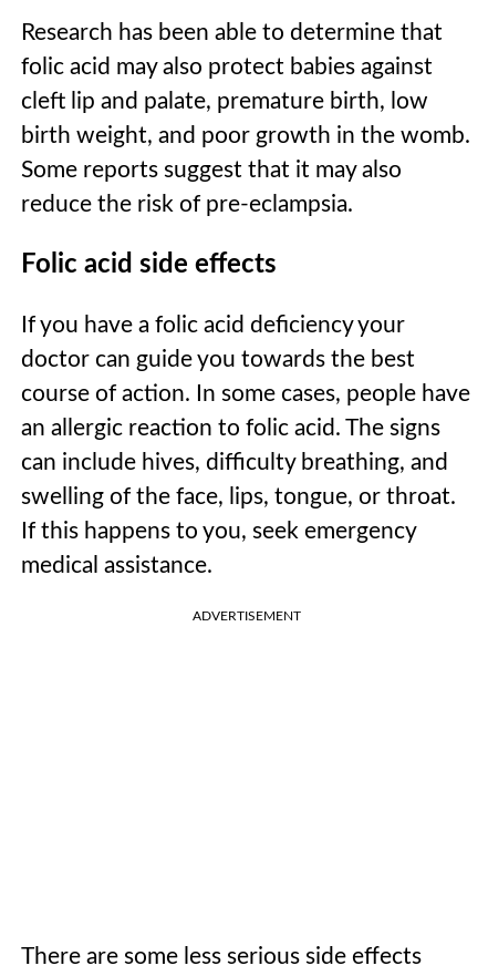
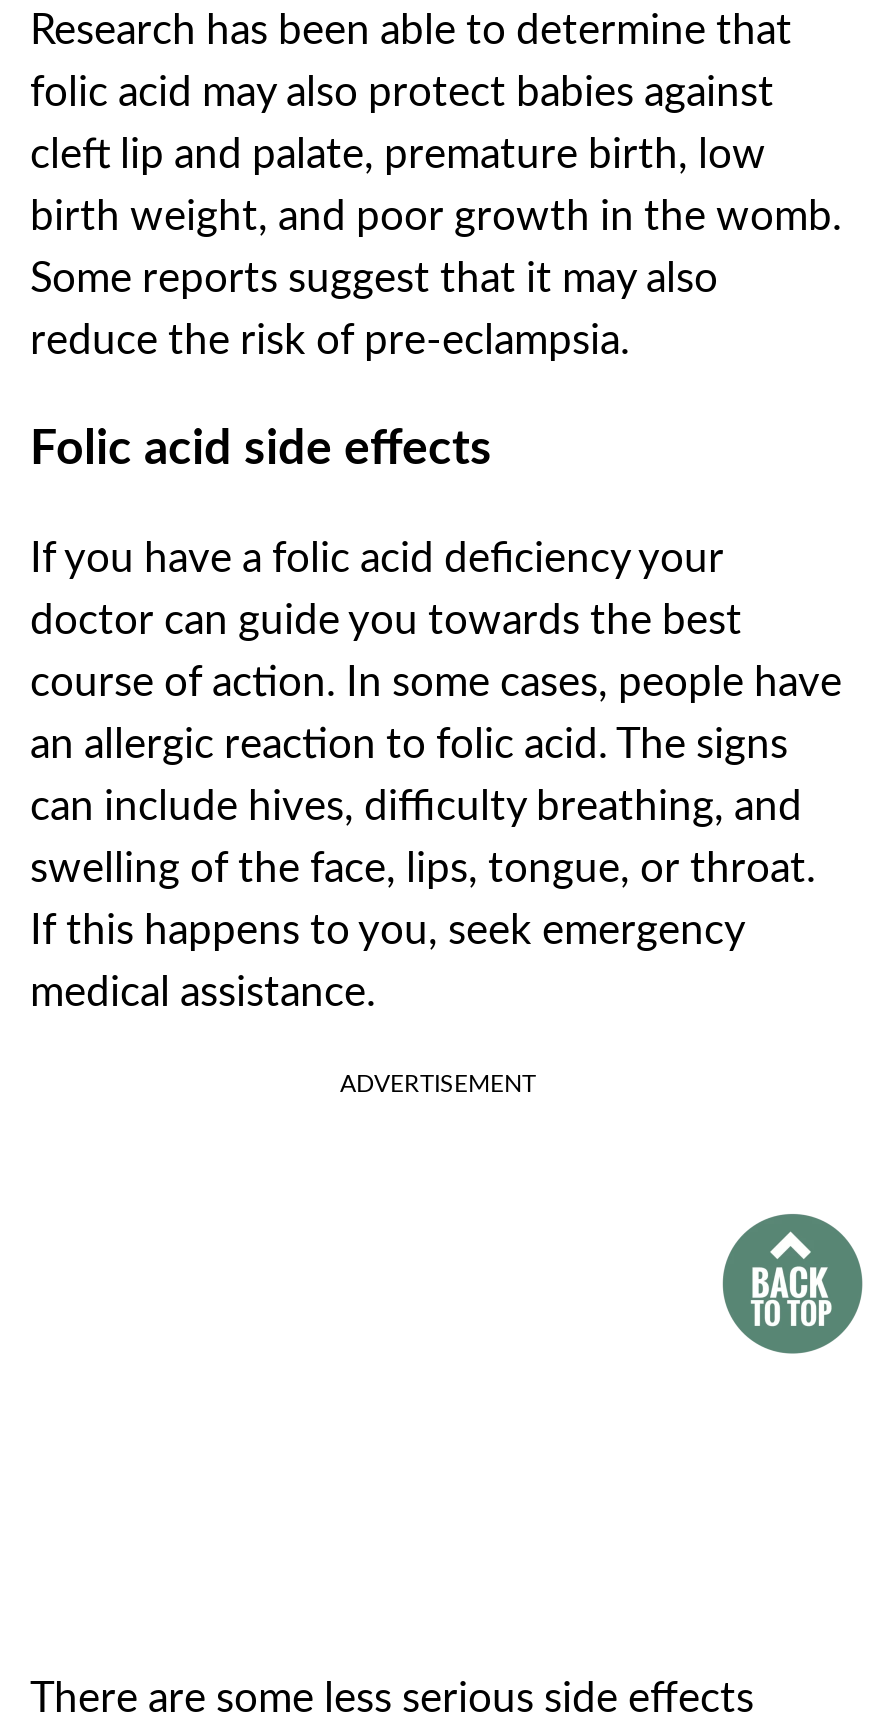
none -> [720,1212,864,1356] [image]

